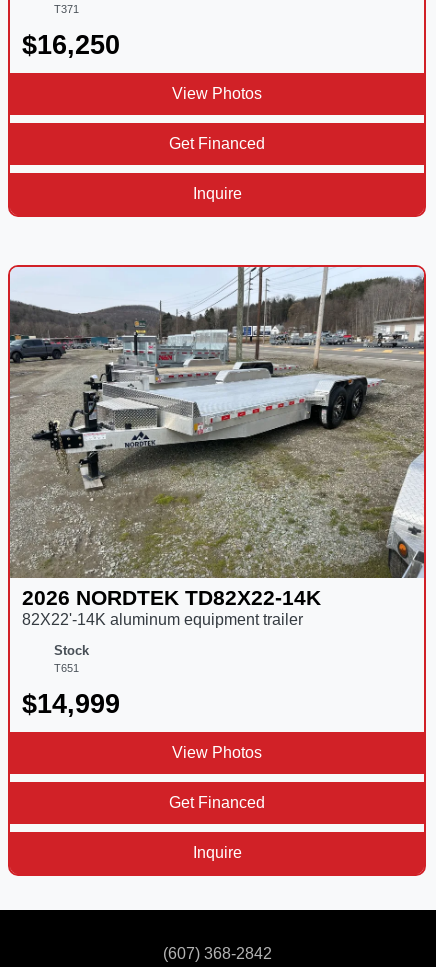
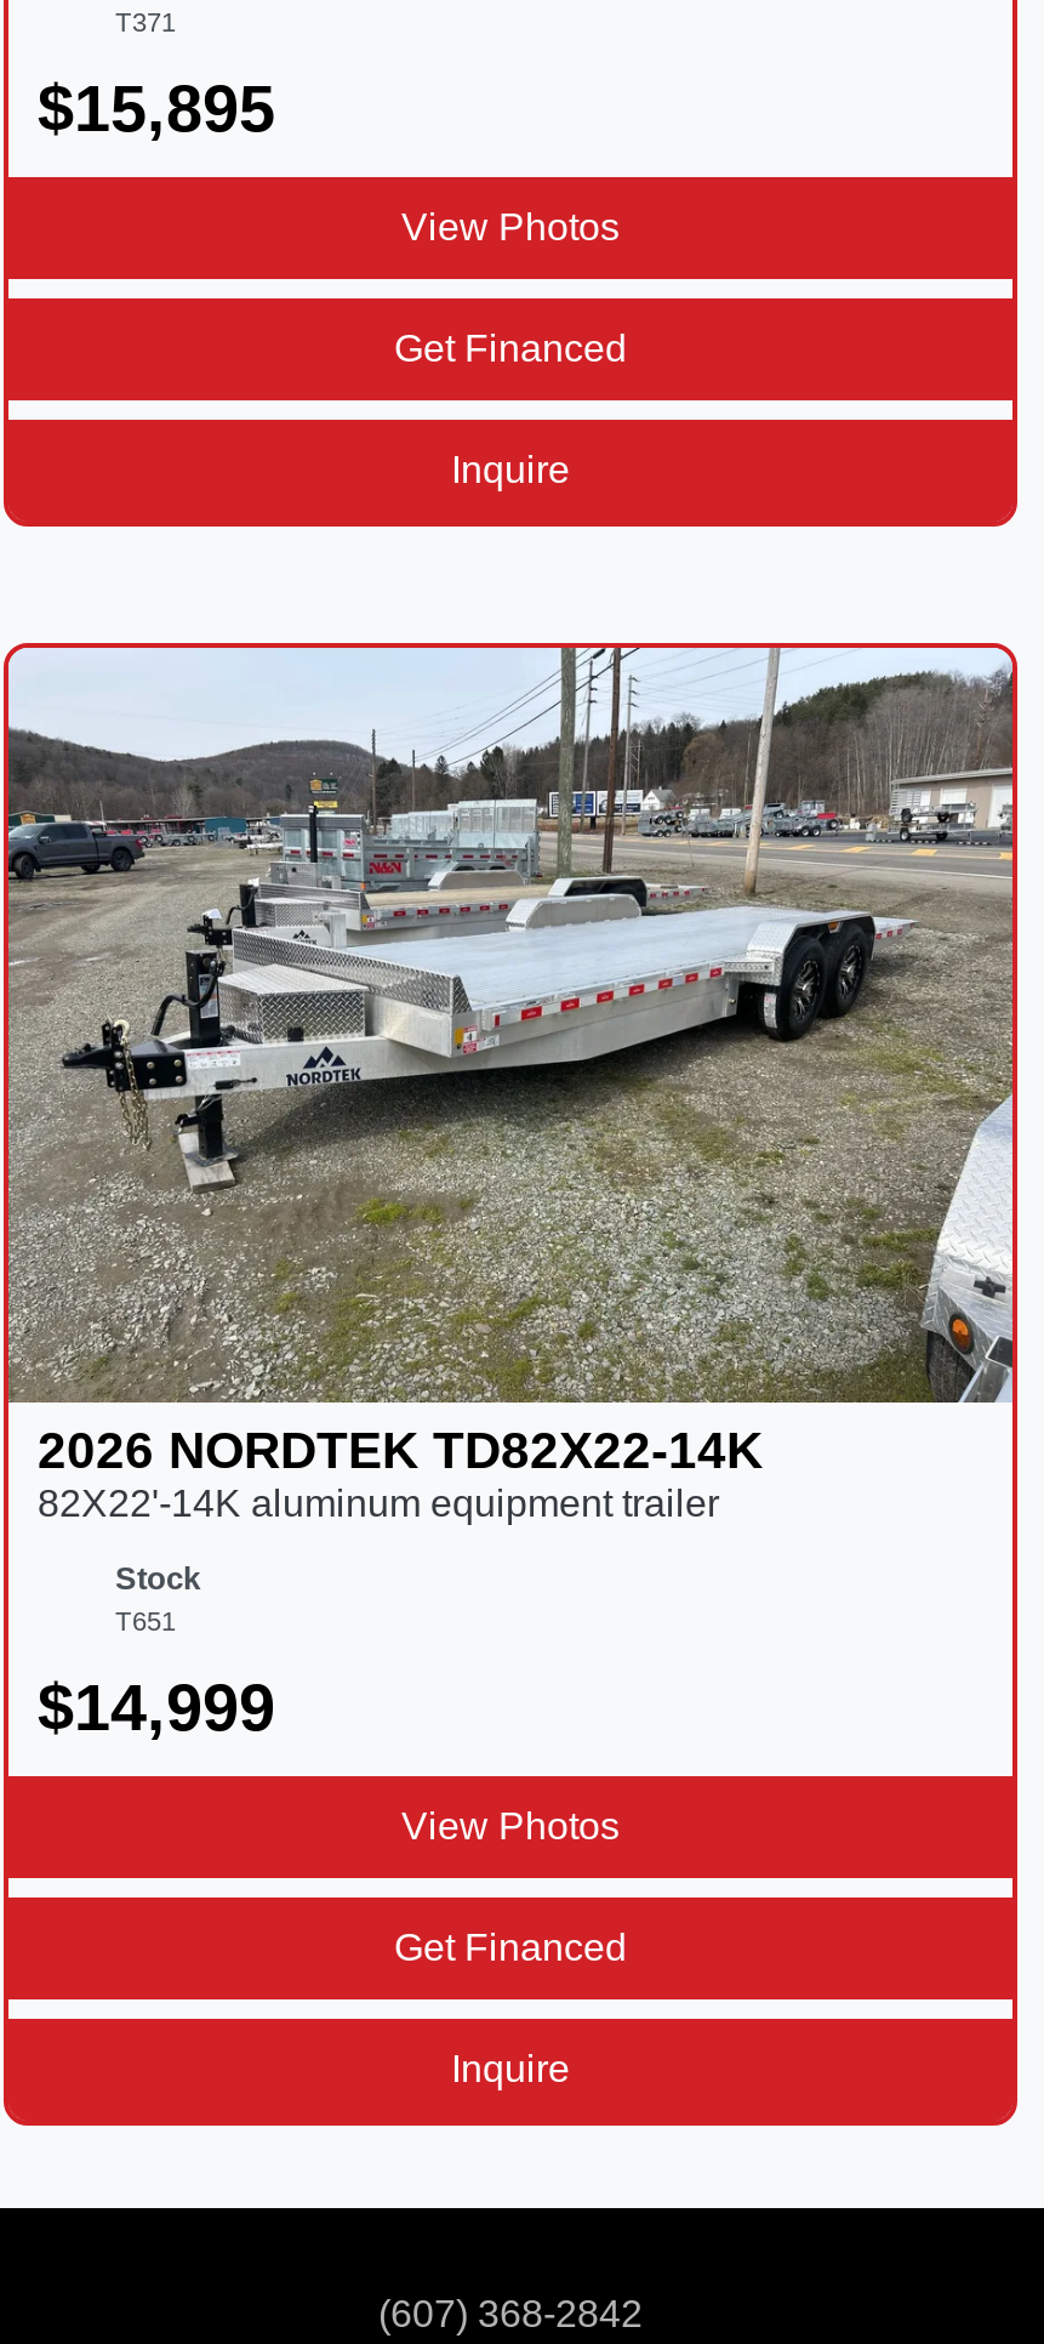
[22,29,120,60] $16,250 -> [38,71,275,147] $15,895

